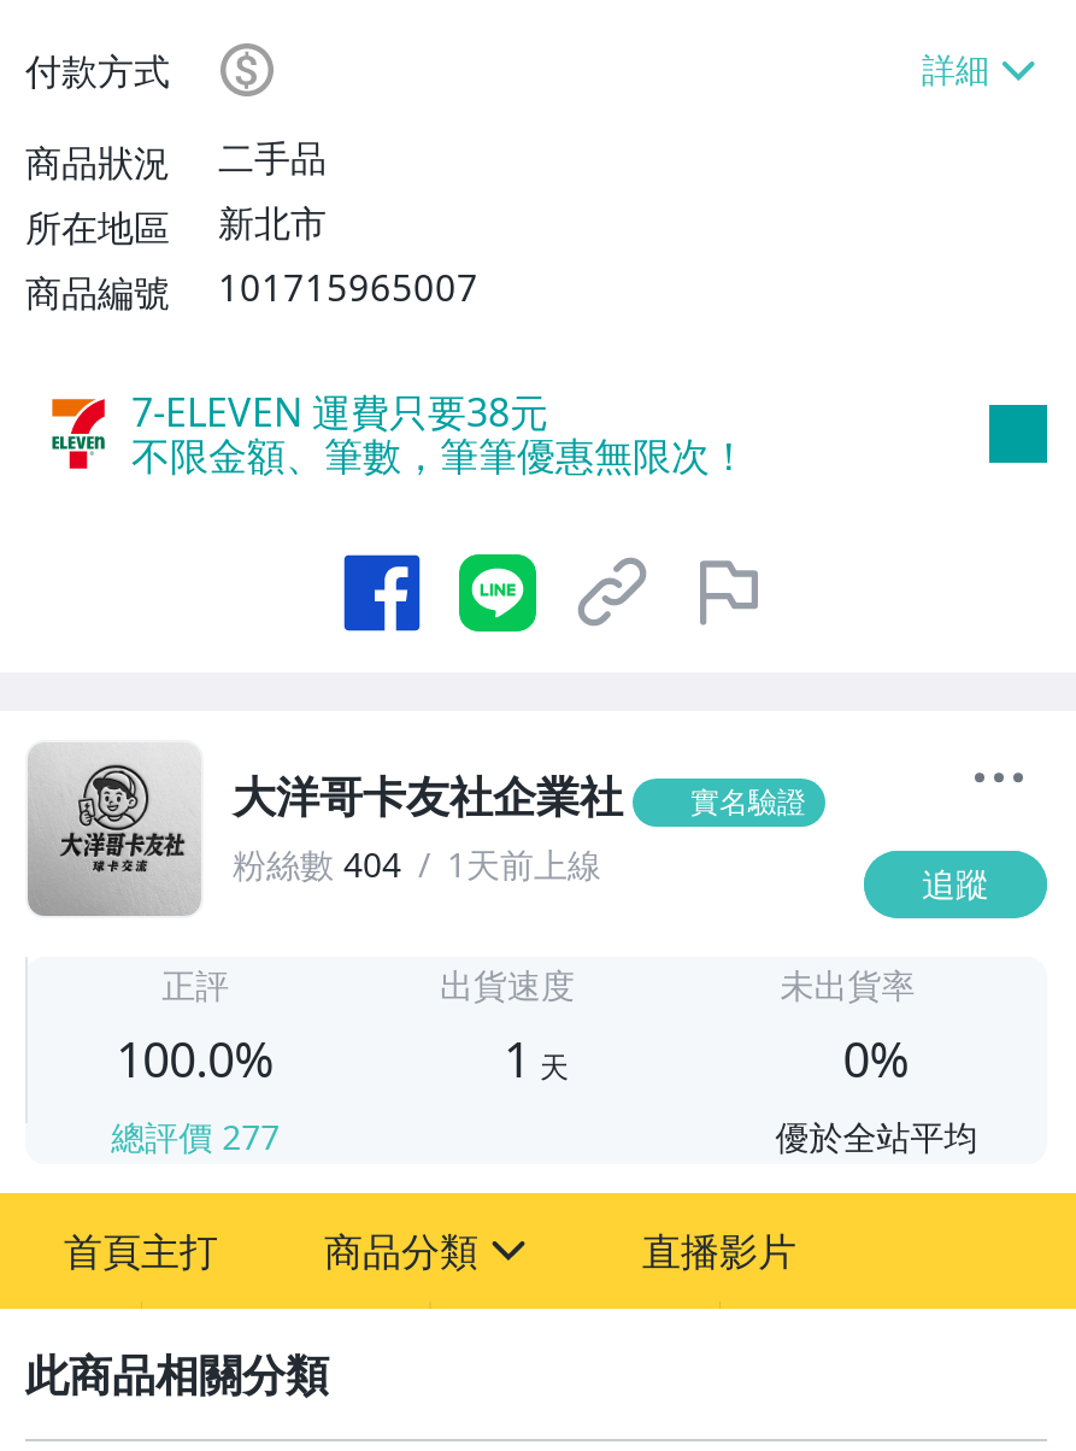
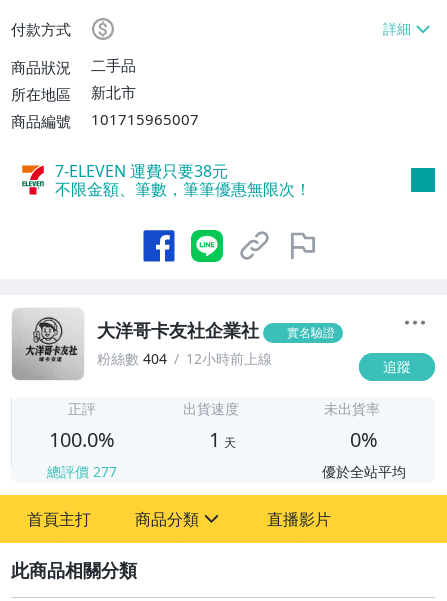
[233,842,601,888] 粉絲數 404 1天前上線 -> [97,349,272,368] 粉絲數 404 12小時前上線

